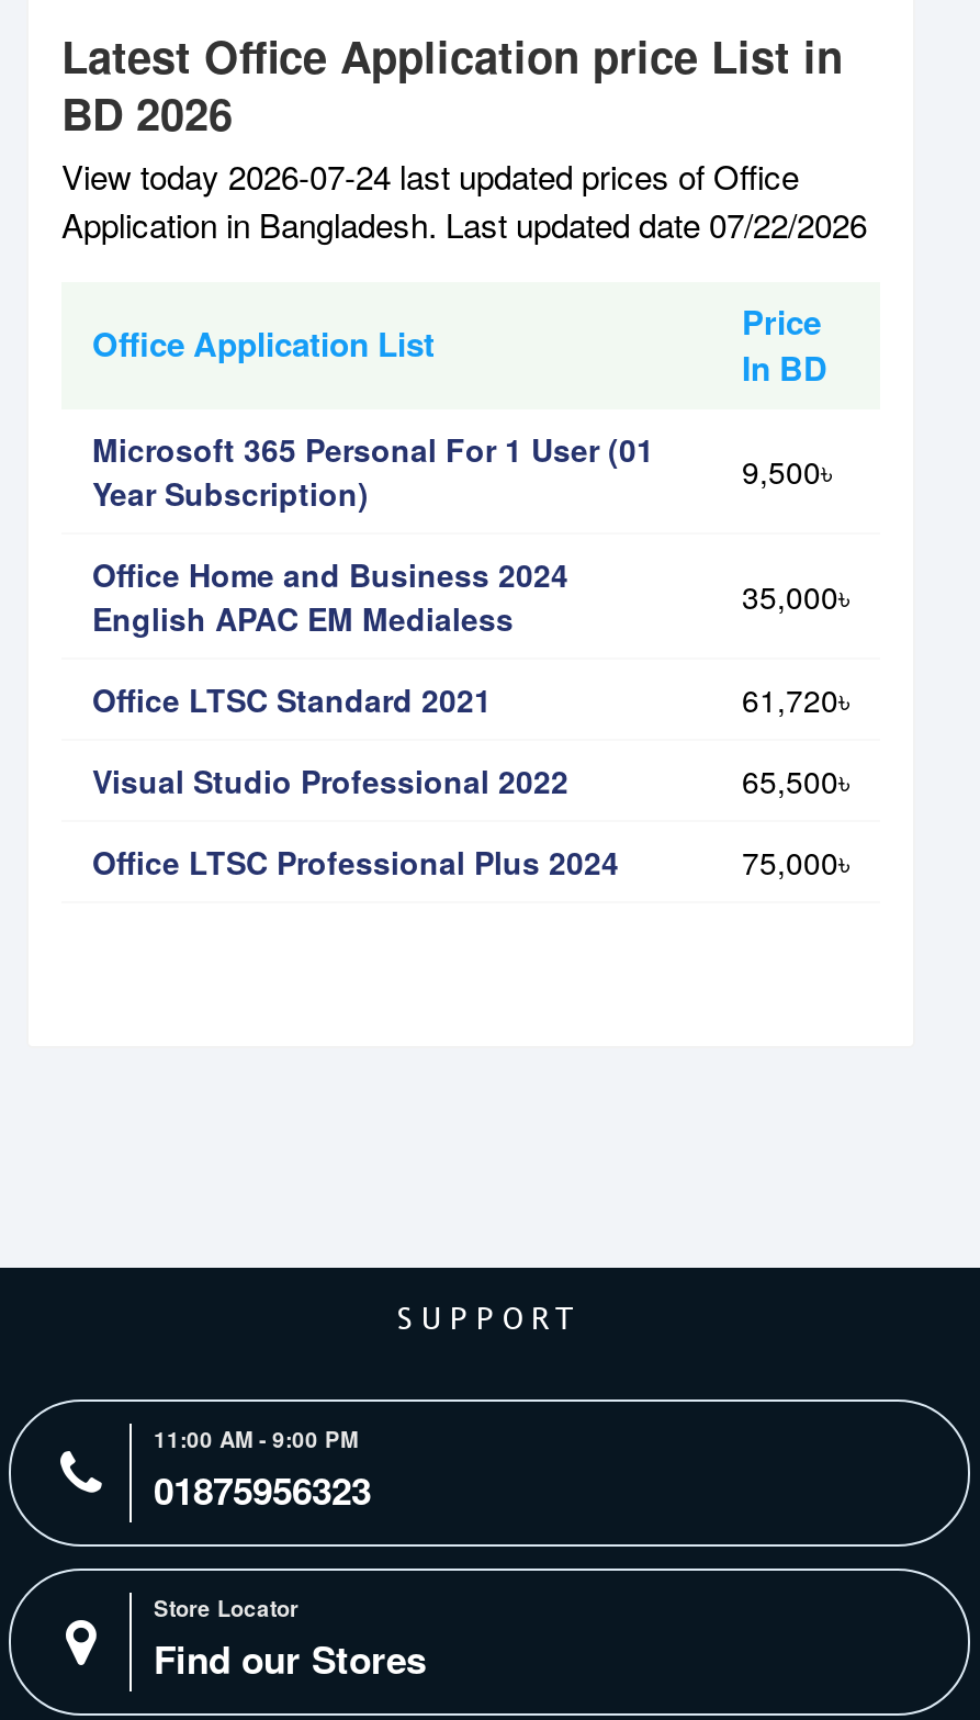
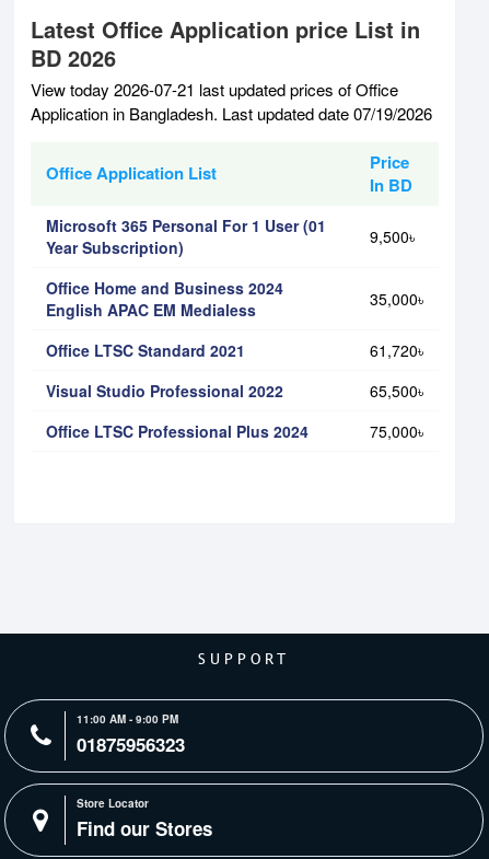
[61,154,799,200] View today 2026-07-24 last updated prices of Office -> [31,78,398,101] View today 2026-07-21 last updated prices of Office
[61,202,867,248] Application in Bangladesh. Last updated date 07/22/2026 -> [31,102,432,125] Application in Bangladesh. Last updated date 07/19/2026

